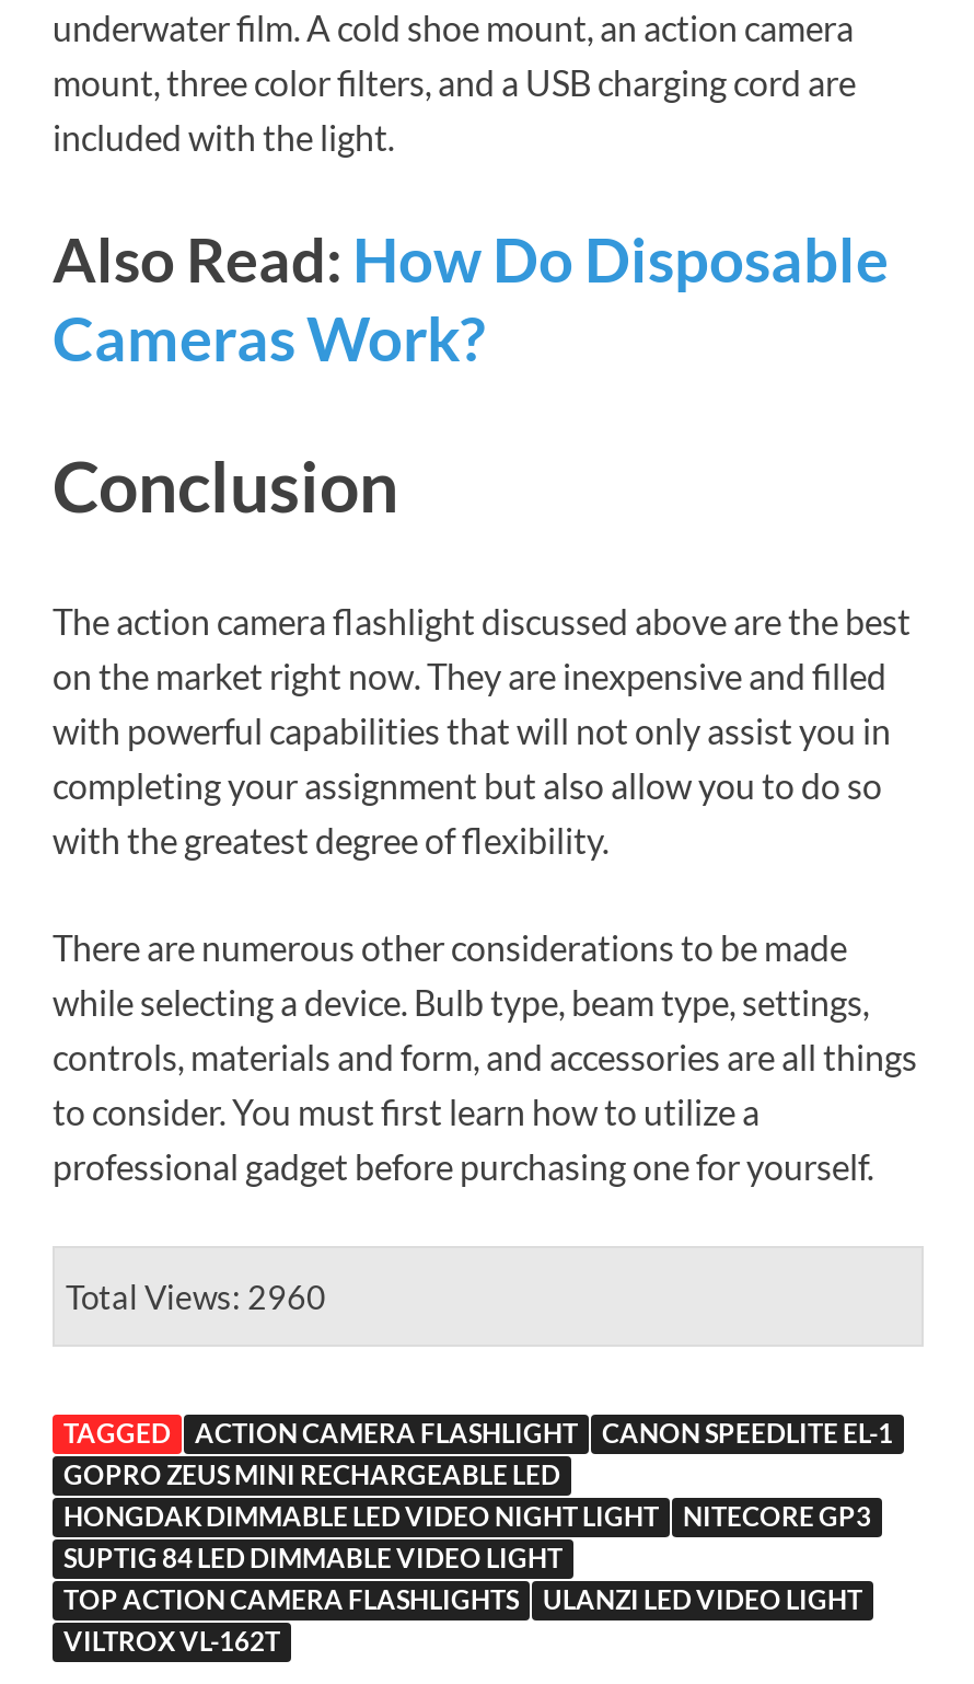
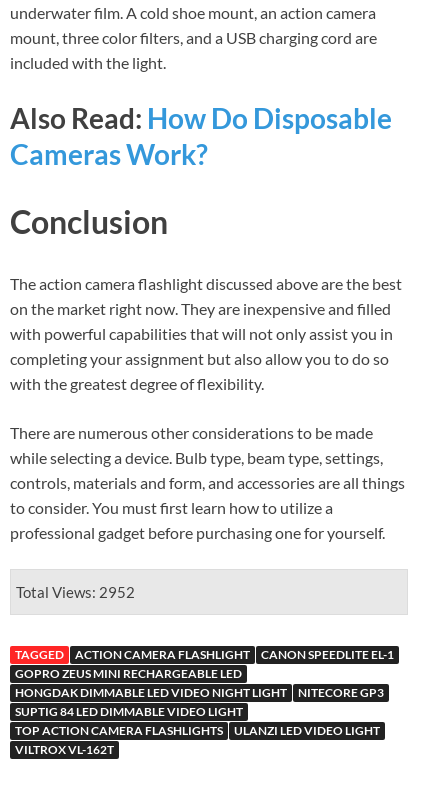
[66,1276,326,1315] Total Views: 2960 -> [16,583,135,601] Total Views: 2952

